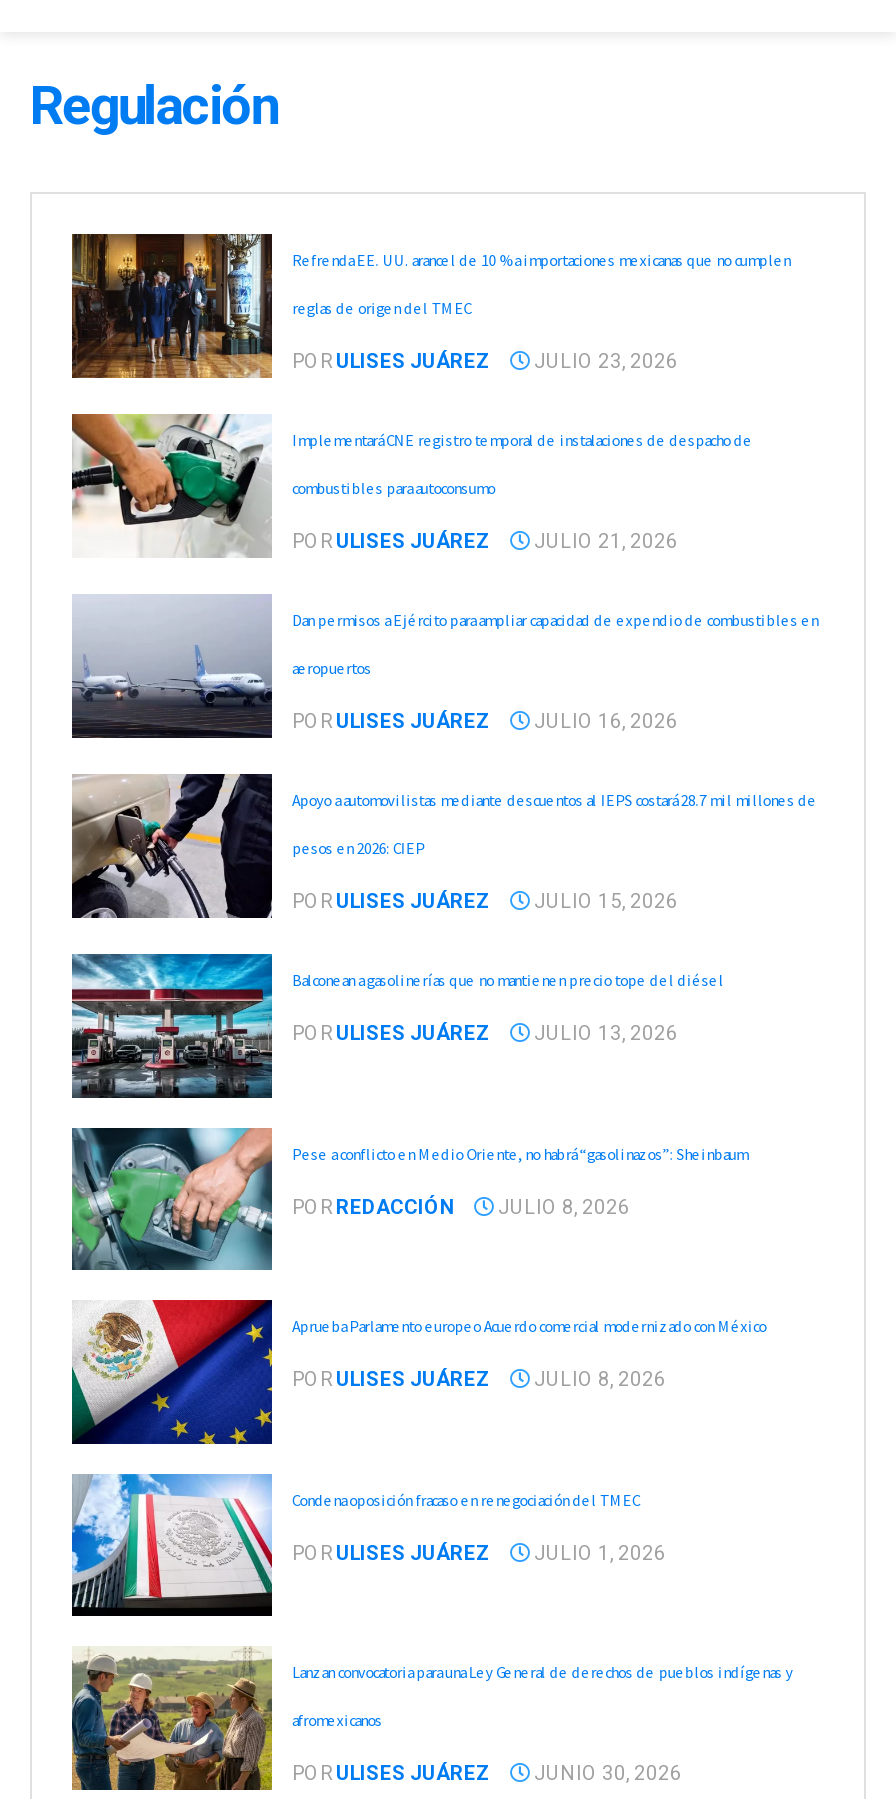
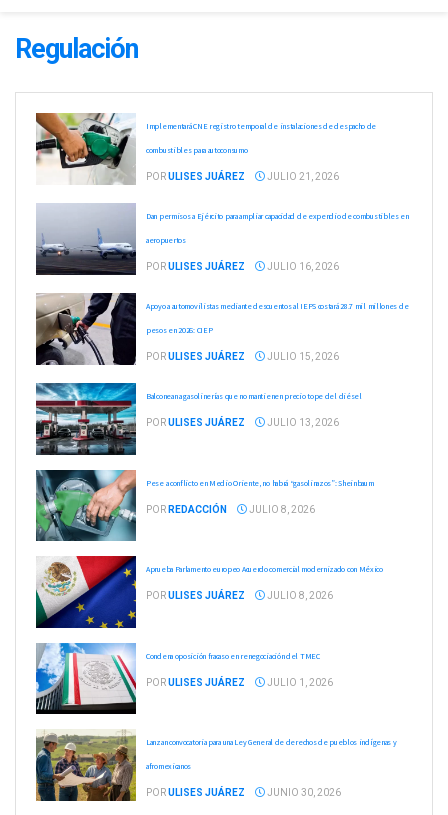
[70,232,790,380] [image] | Refrenda EE. UU. arancel de 10 % a importaciones mexicanas que no cumplen | reglas de origen del TMEC | POR ULISES JUÁREZ | JULIO 23, 2026 -> none

